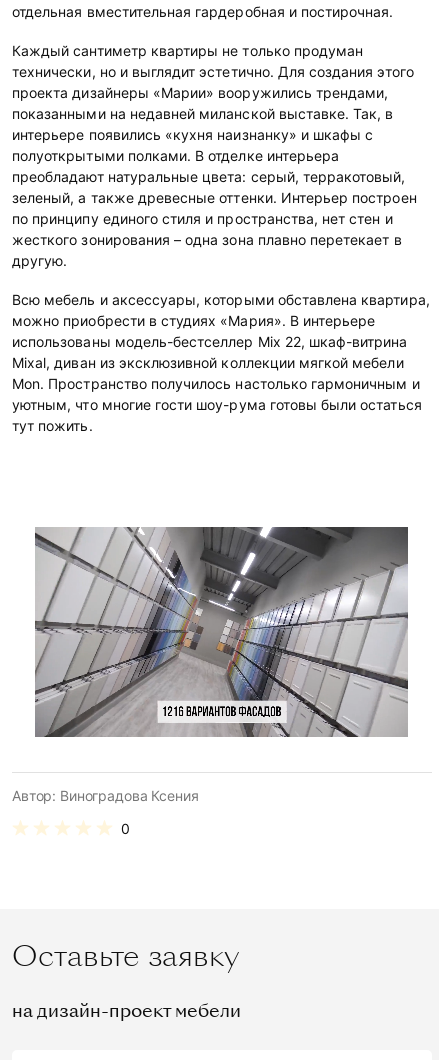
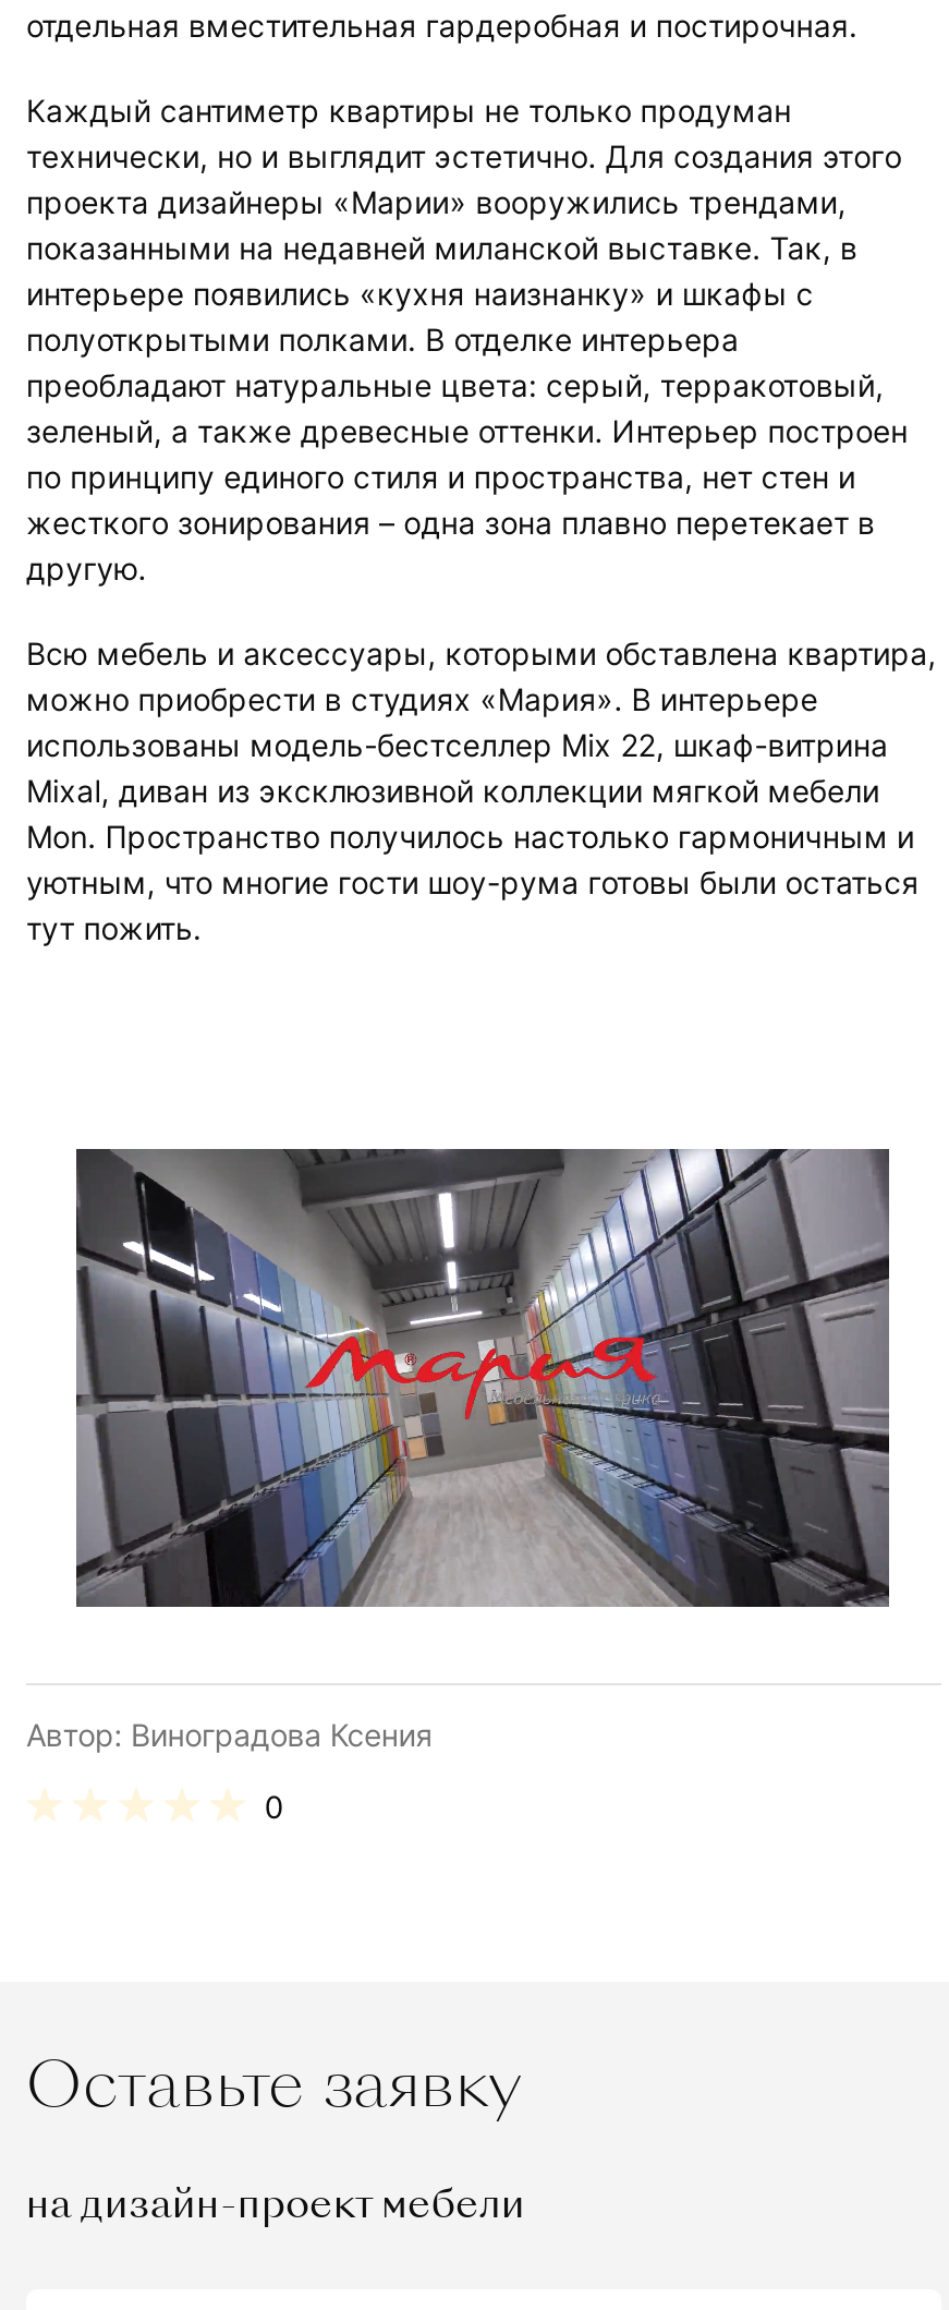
[35,526,408,738] [image] -> [76,1147,891,1607] [image]

